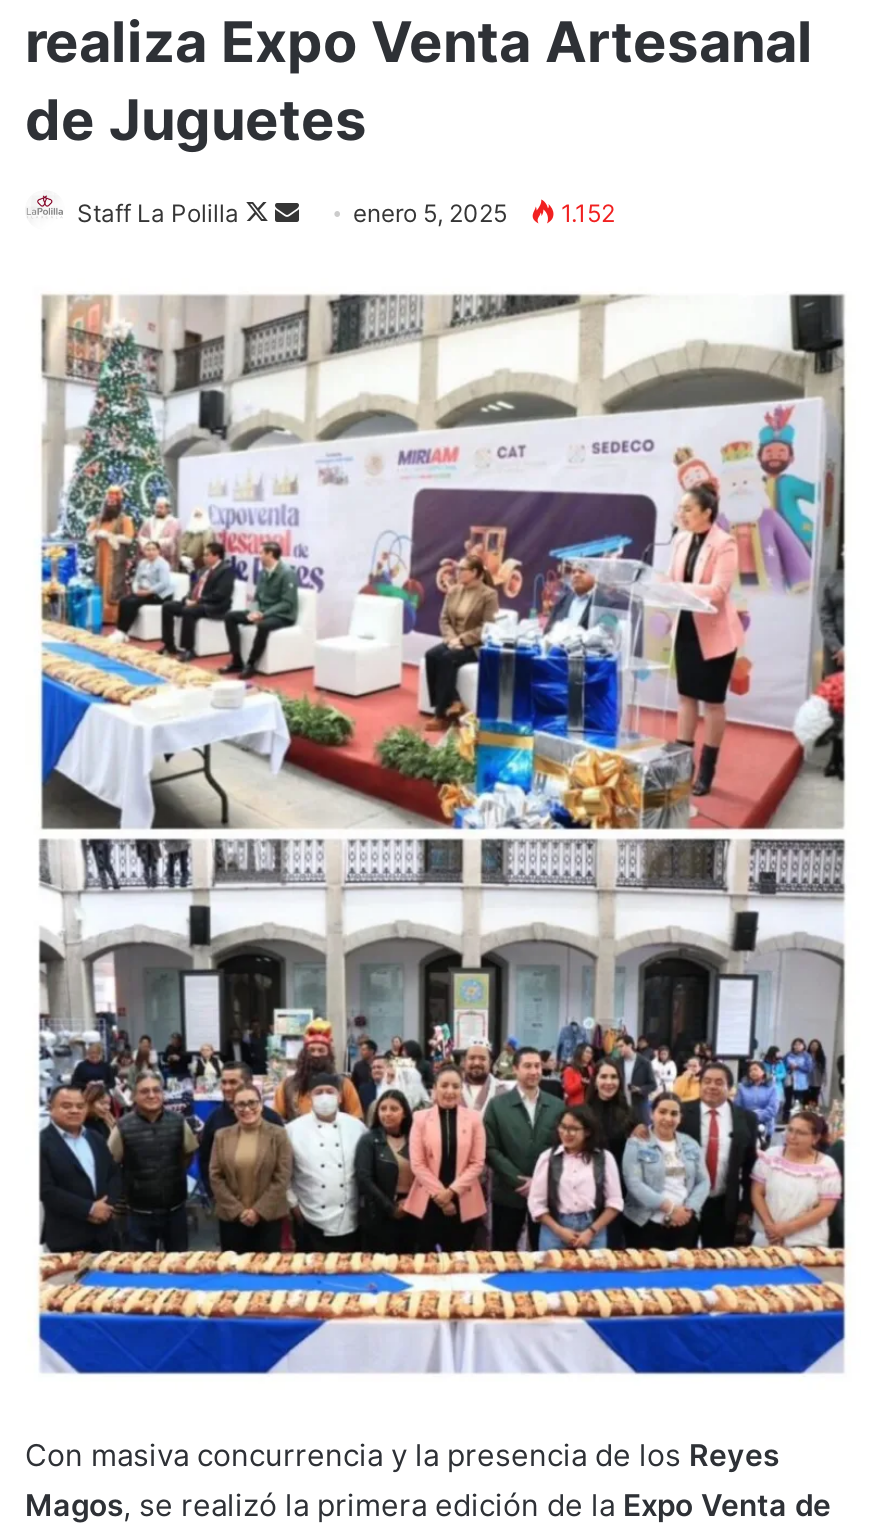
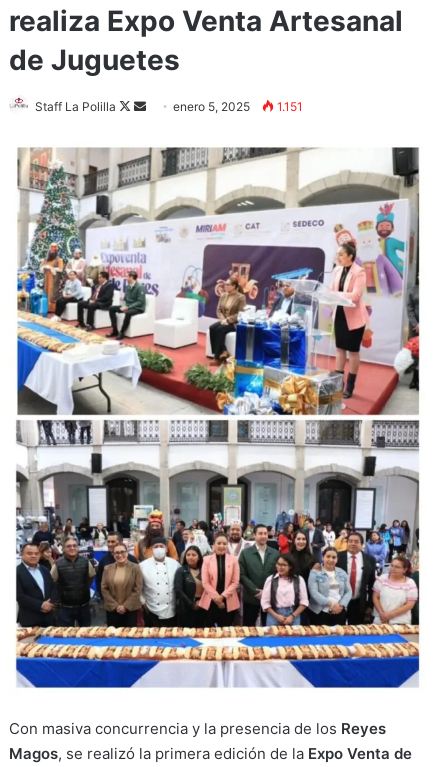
[555,197,615,227] 1.152 -> [274,98,303,113] 1.151

